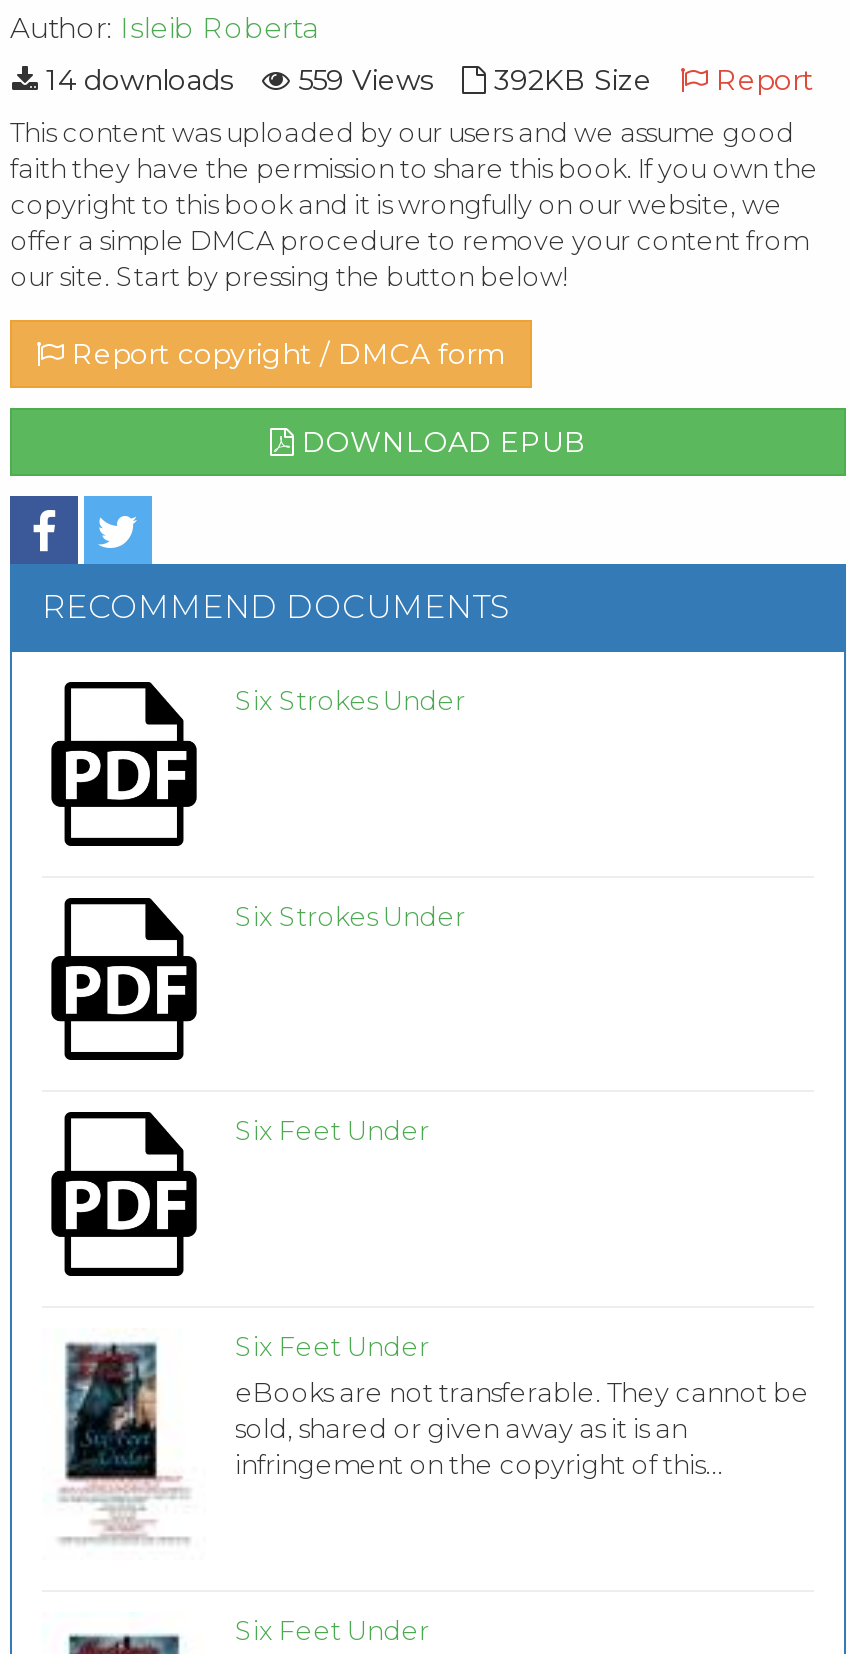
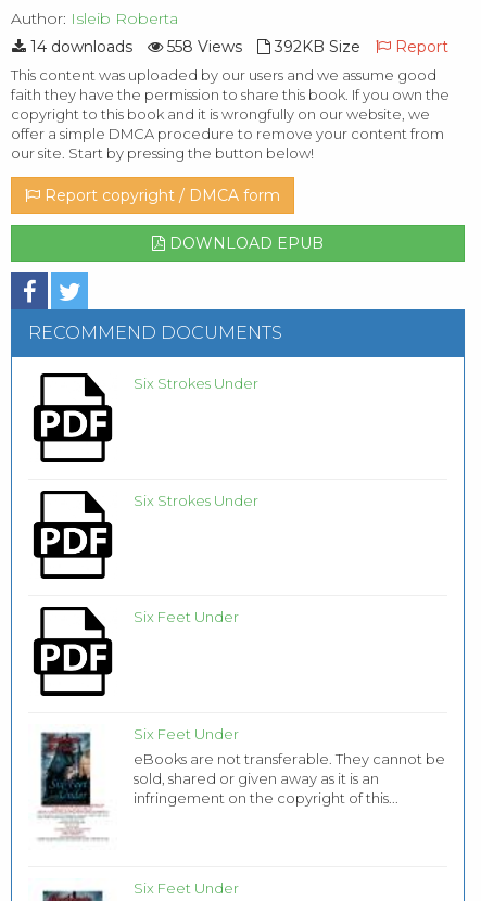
[38,63,814,99] 14 downloads 559 Views 392KB Size Report -> [26,37,448,57] 14 downloads 558 Views 392KB Size Report

